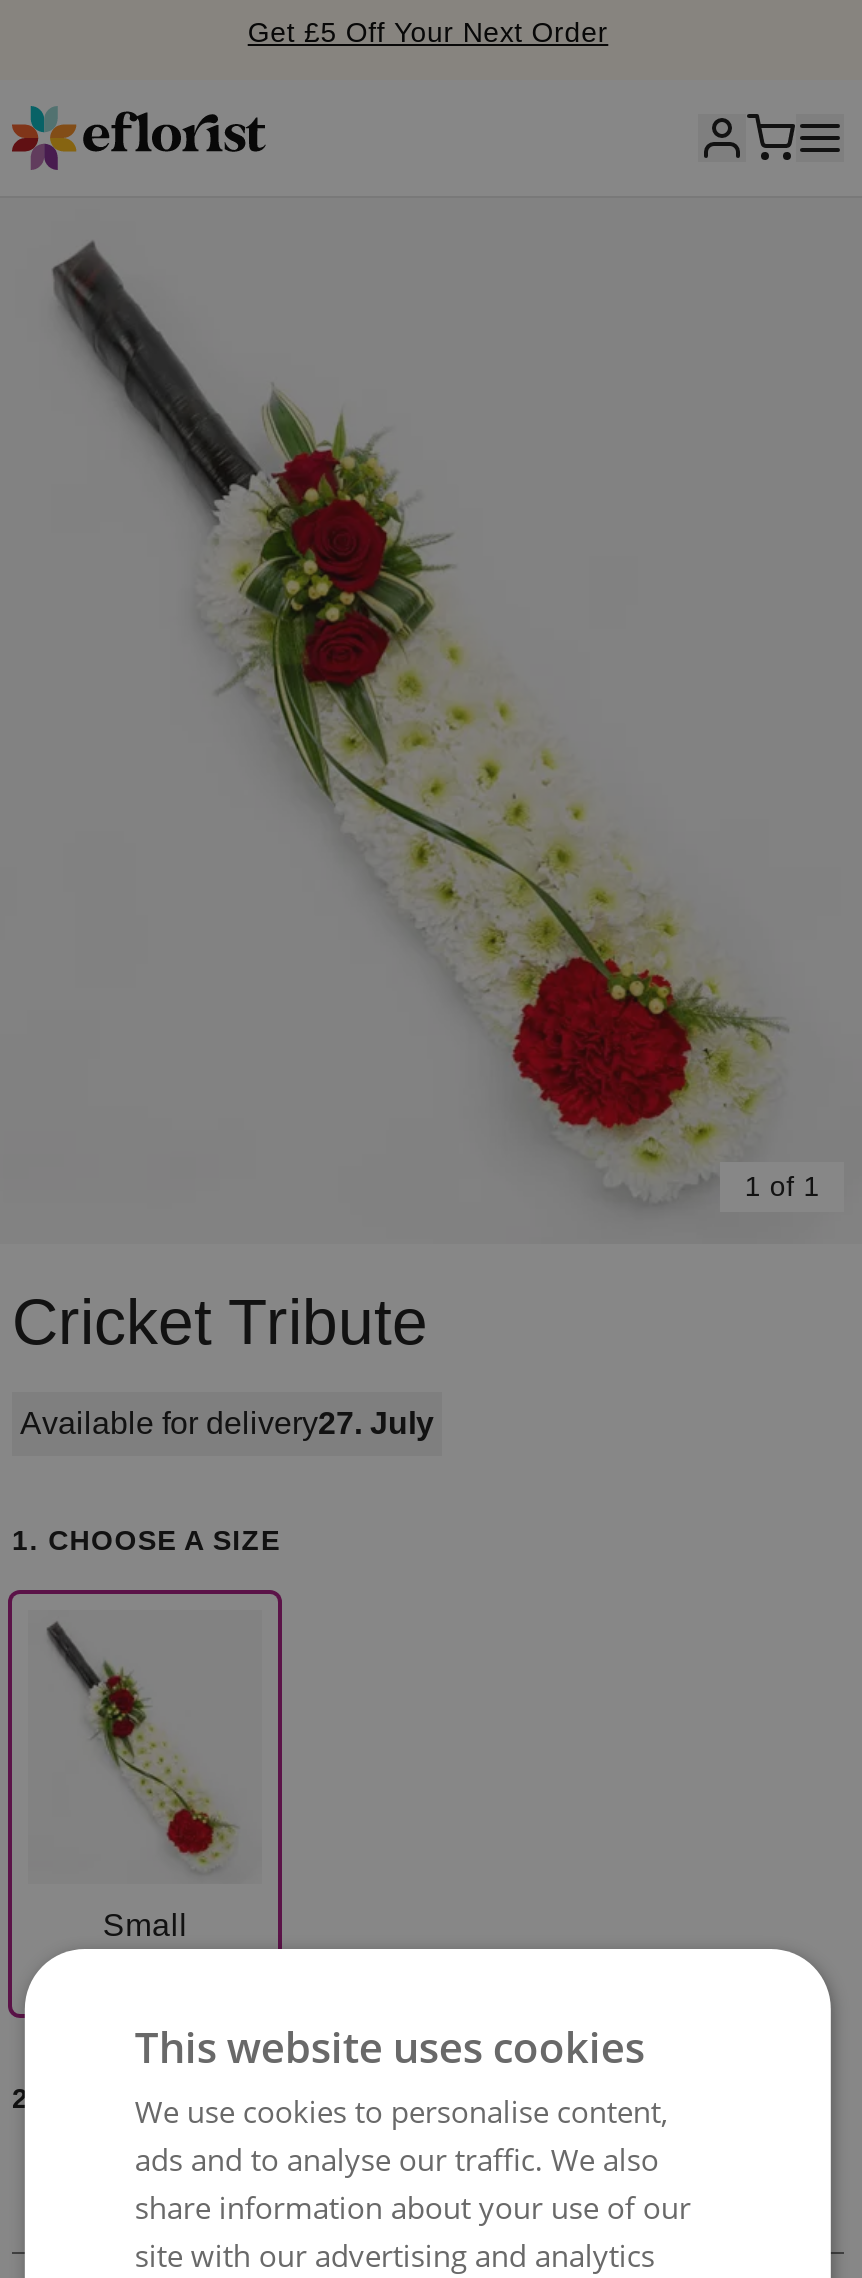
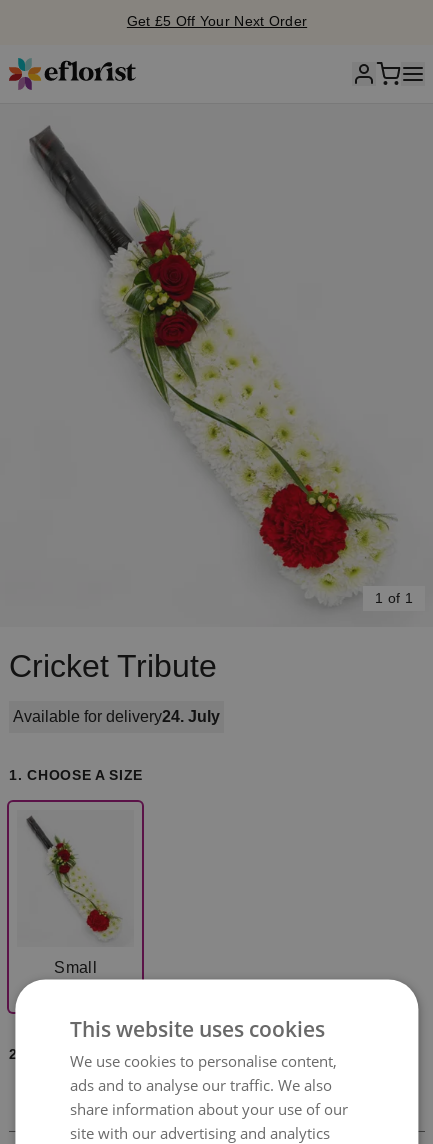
[20,1405,434,1439] Available for delivery27. July -> [13,708,220,725] Available for delivery24. July

